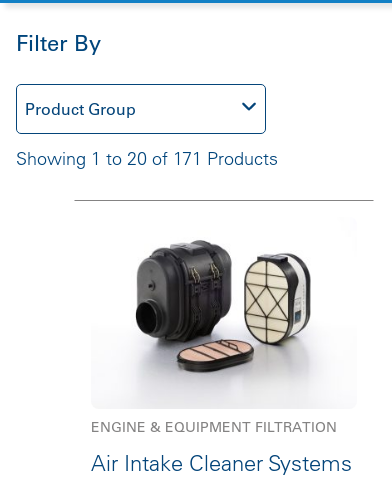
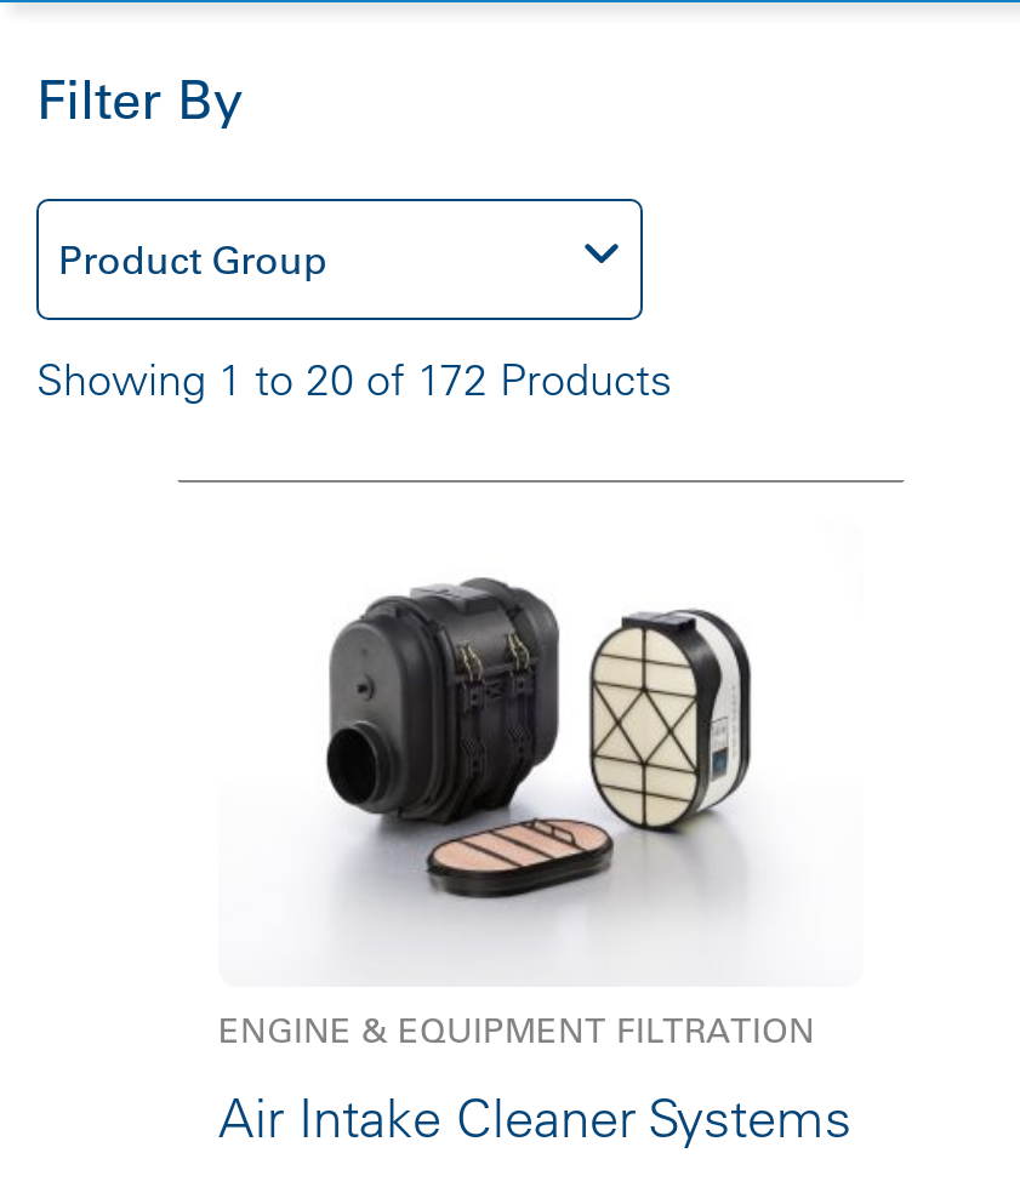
[16,147,278,170] Showing 1 to 20 of 171 Products -> [36,352,672,407] Showing 1 to 20 of 172 Products

